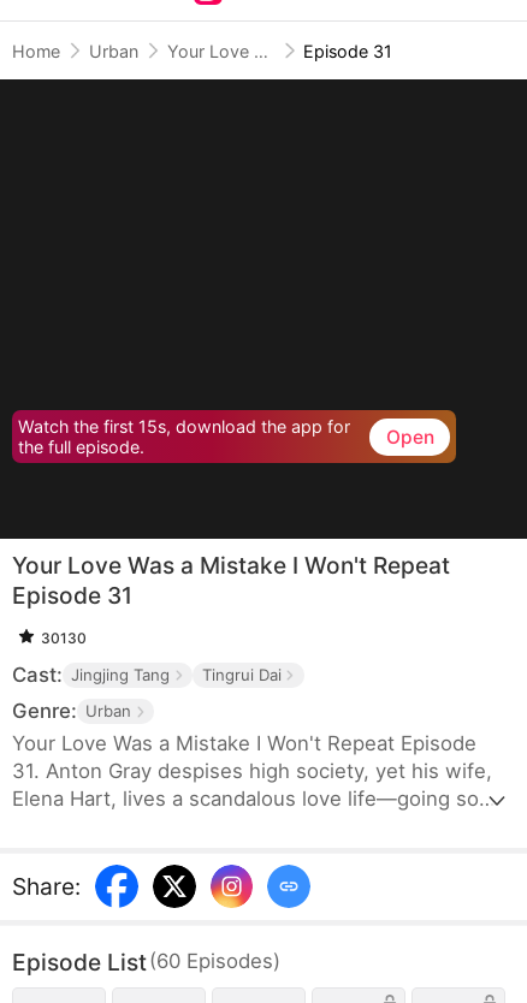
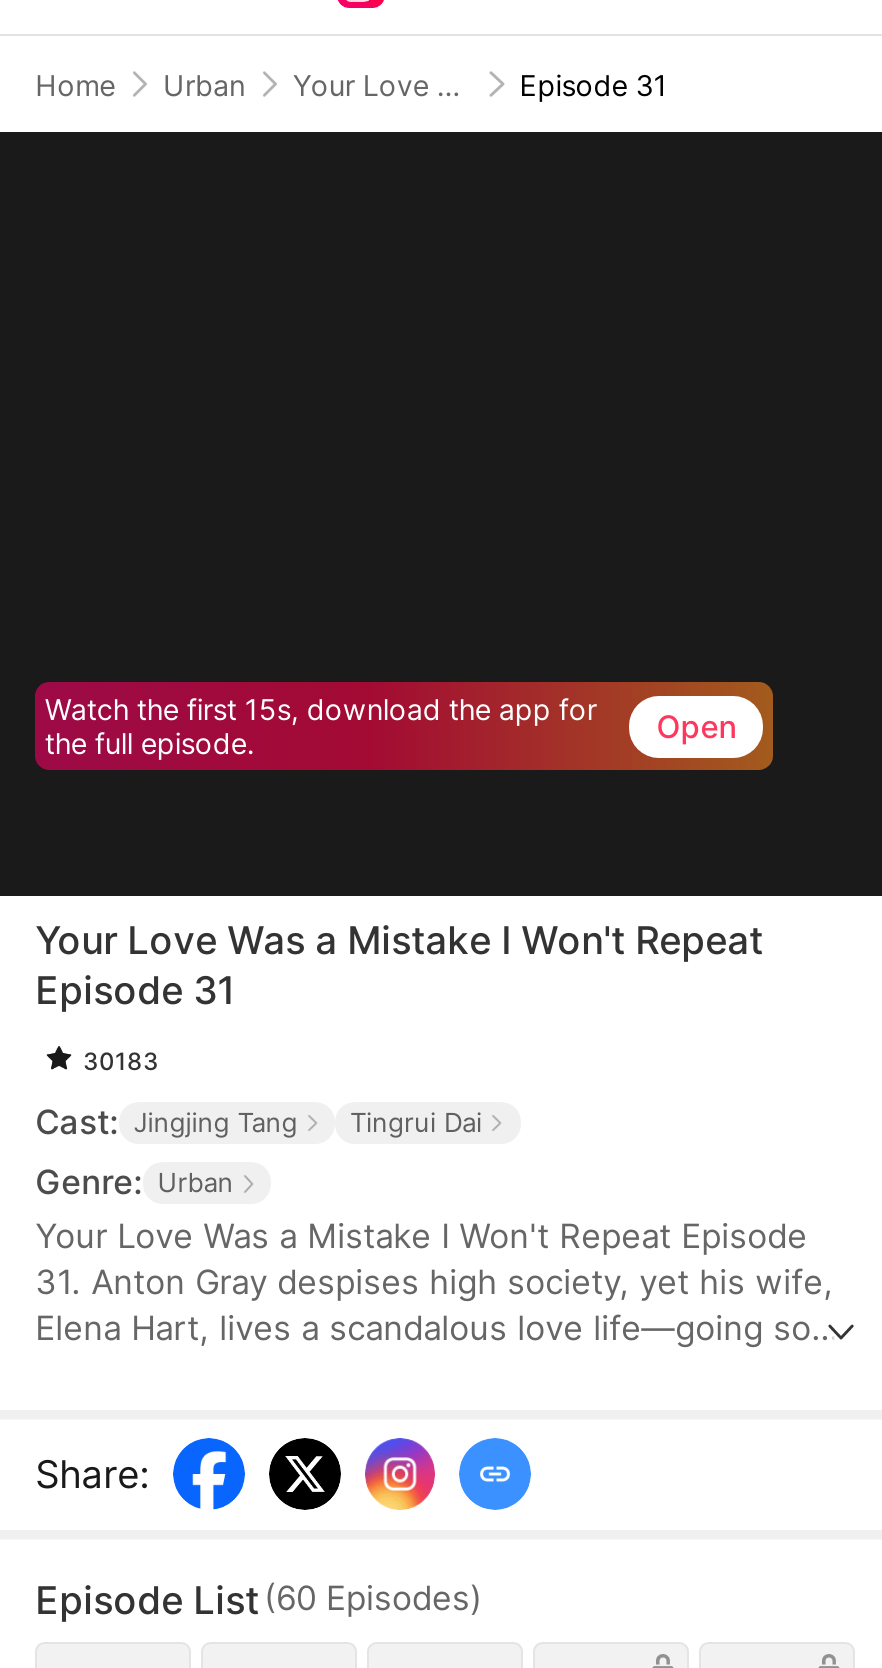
[41,629,87,647] 30130 -> [83,1045,159,1075] 30183

